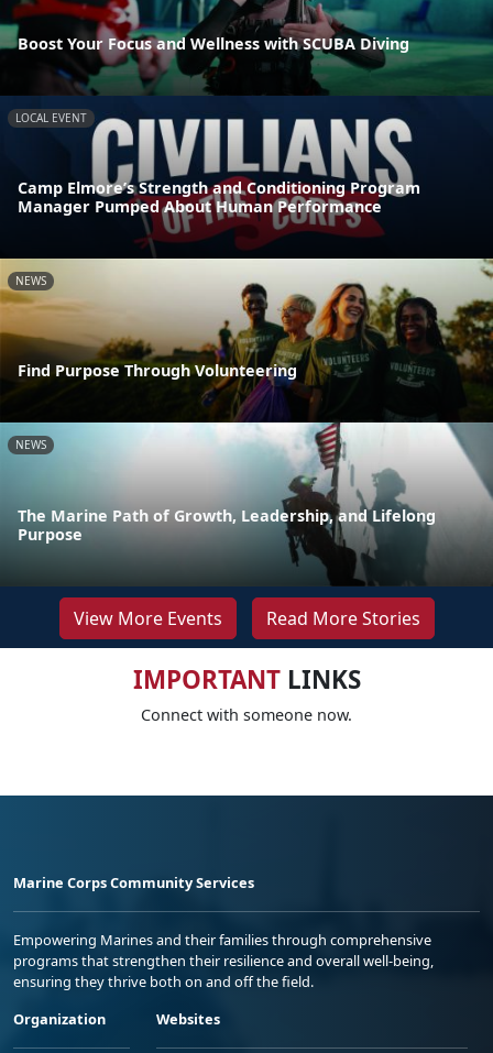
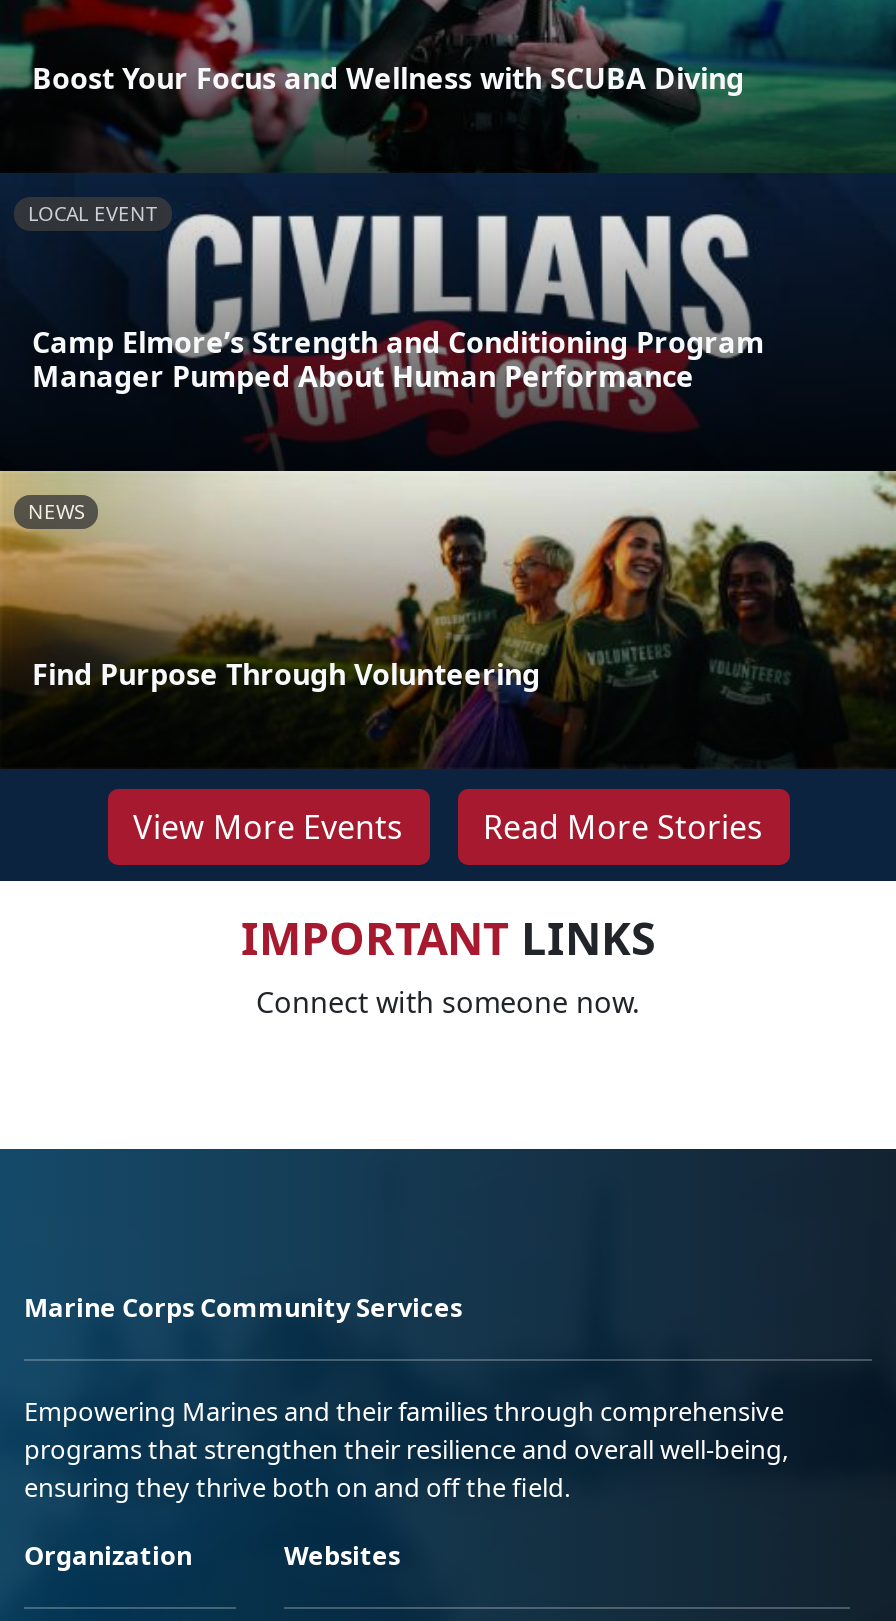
[3,421,490,585] [image] | NEWS -> none
[18,505,436,545] The Marine Path of Growth, Leadership, and Lifelong | Purpose -> none

